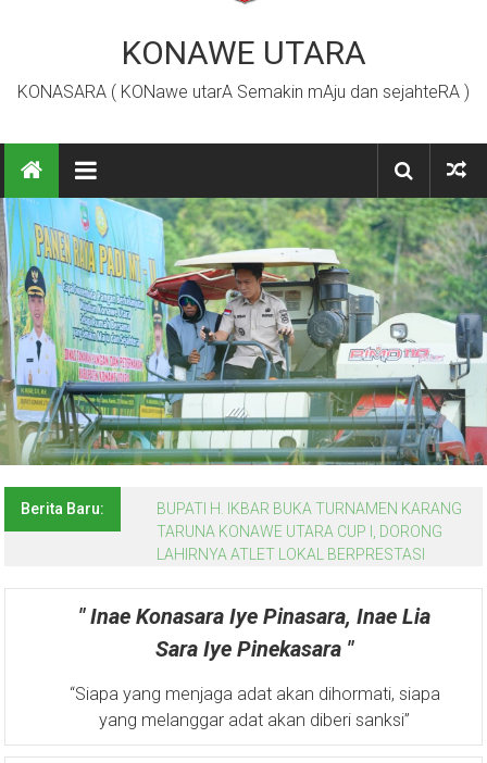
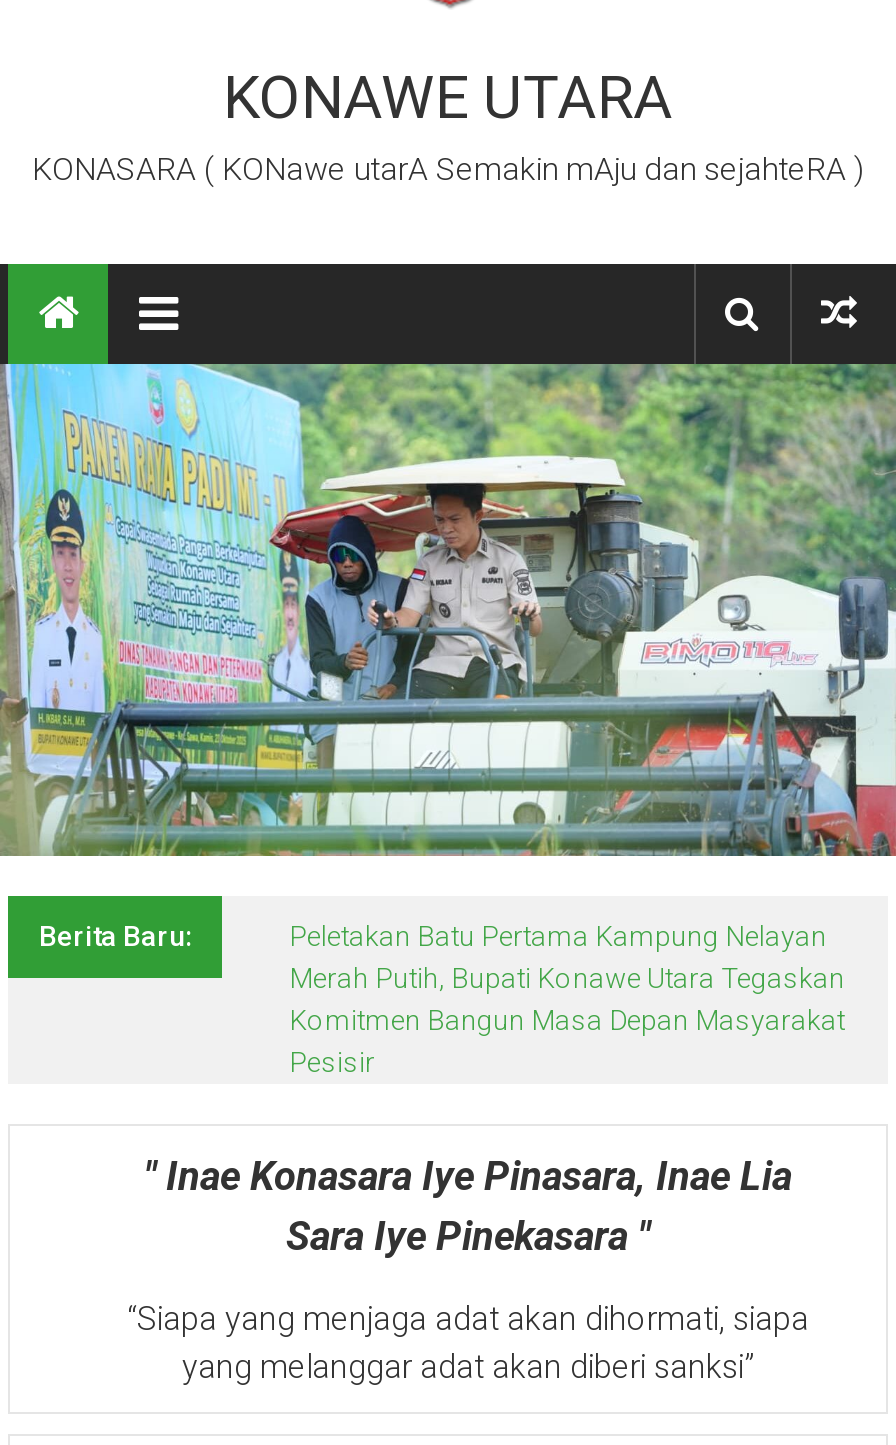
[157,500,463,563] BUPATI H. IKBAR BUKA TURNAMEN KARANG | TARUNA KONAWE UTARA CUP I, DORONG | LAHIRNYA ATLET LOKAL BERPRESTASI -> [289,920,845,1078] Peletakan Batu Pertama Kampung Nelayan | Merah Putih, Bupati Konawe Utara Tegaskan | Komitmen Bangun Masa Depan Masyarakat | Pesisir

